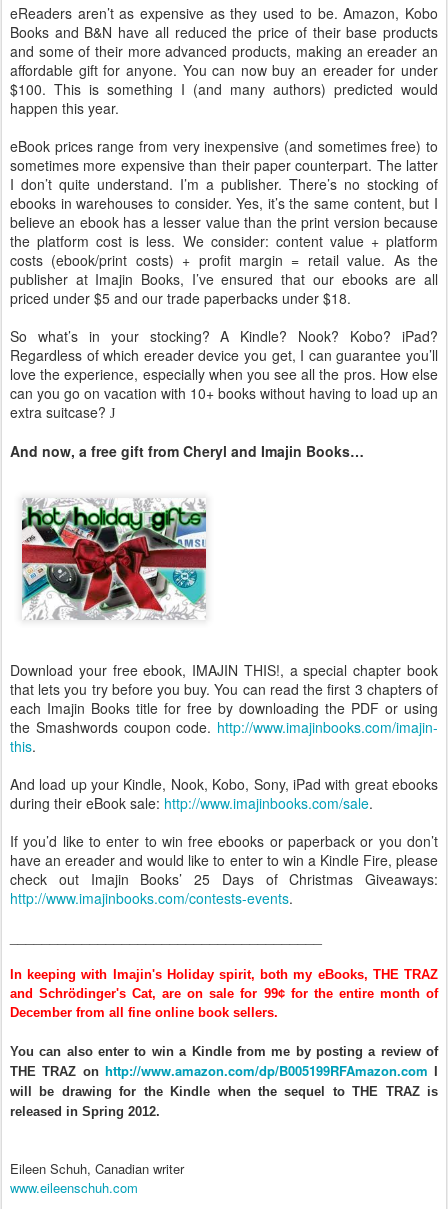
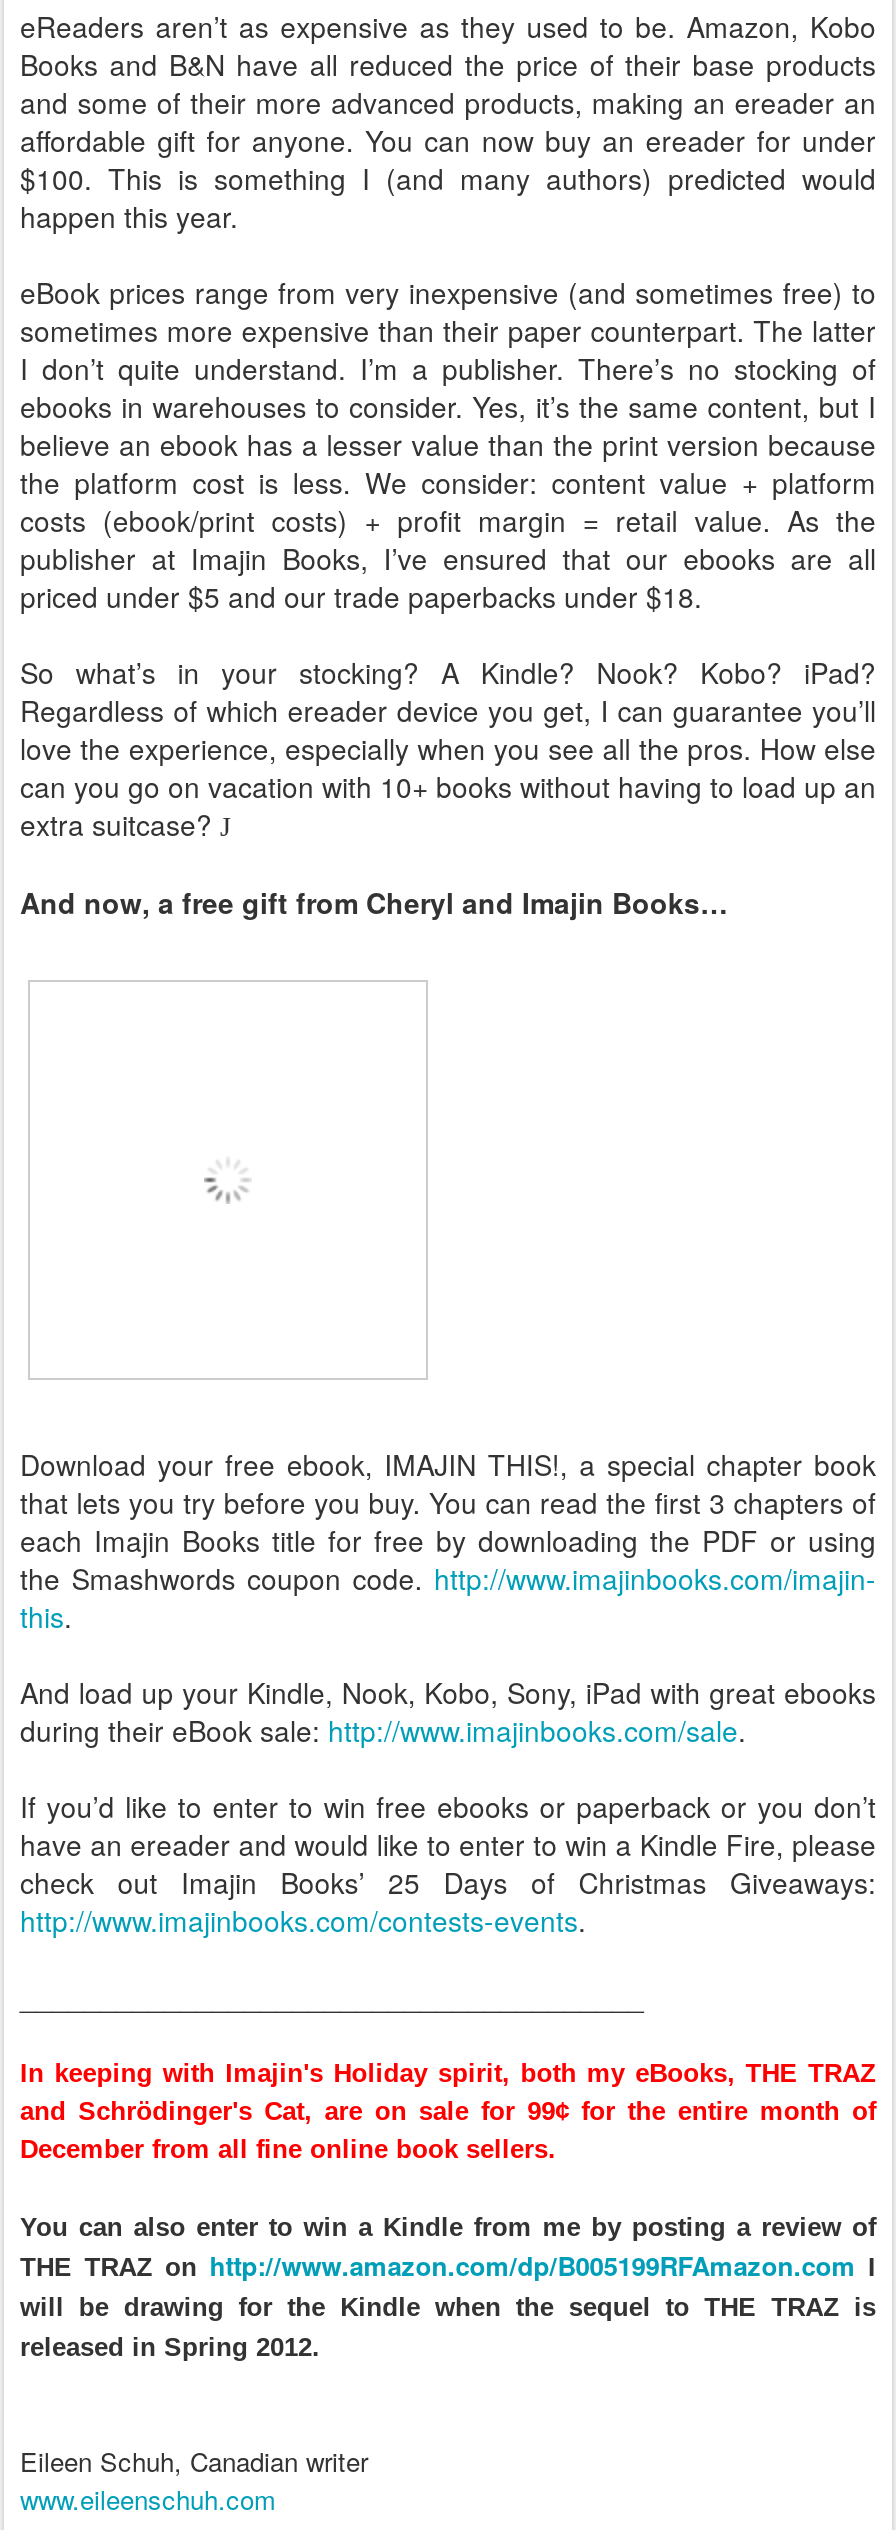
[20,497,208,621] [image] -> none

